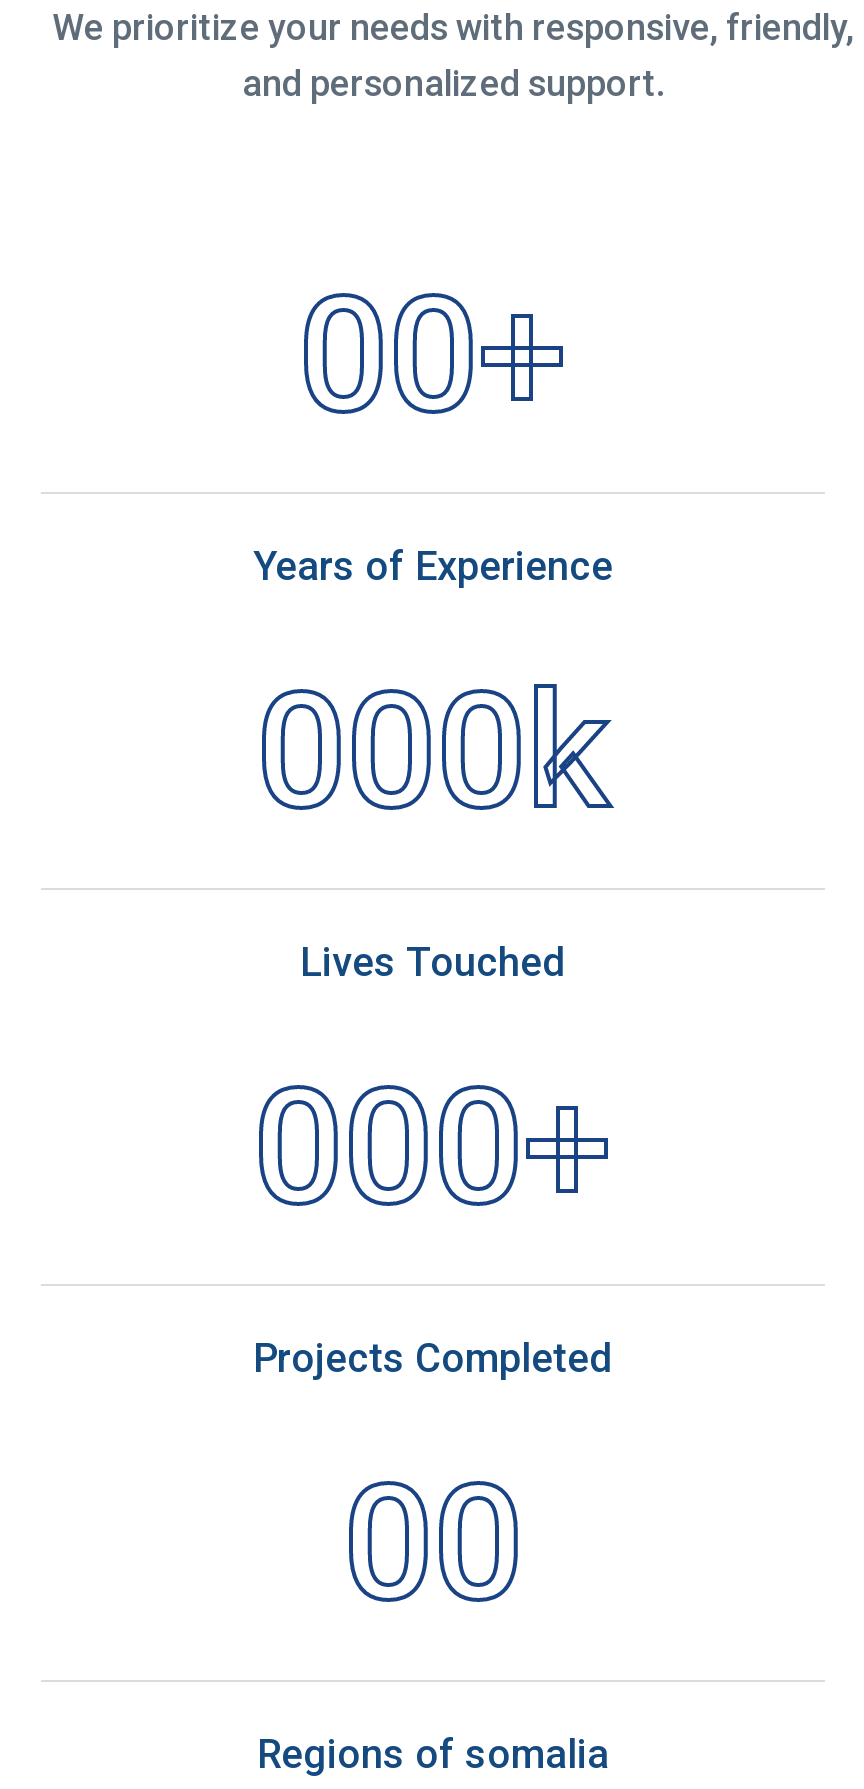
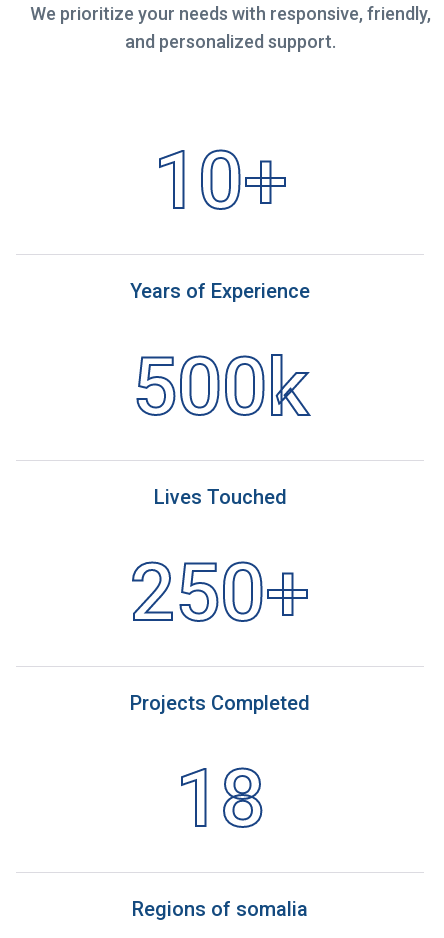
[298,262,568,450] 00+ -> [152,134,287,229] 10+
[256,658,610,846] 000k -> [131,340,308,435] 500k
[253,1054,613,1242] 000+ -> [130,546,310,641] 250+
[343,1450,523,1638] 00 -> [175,752,265,846] 1 8

